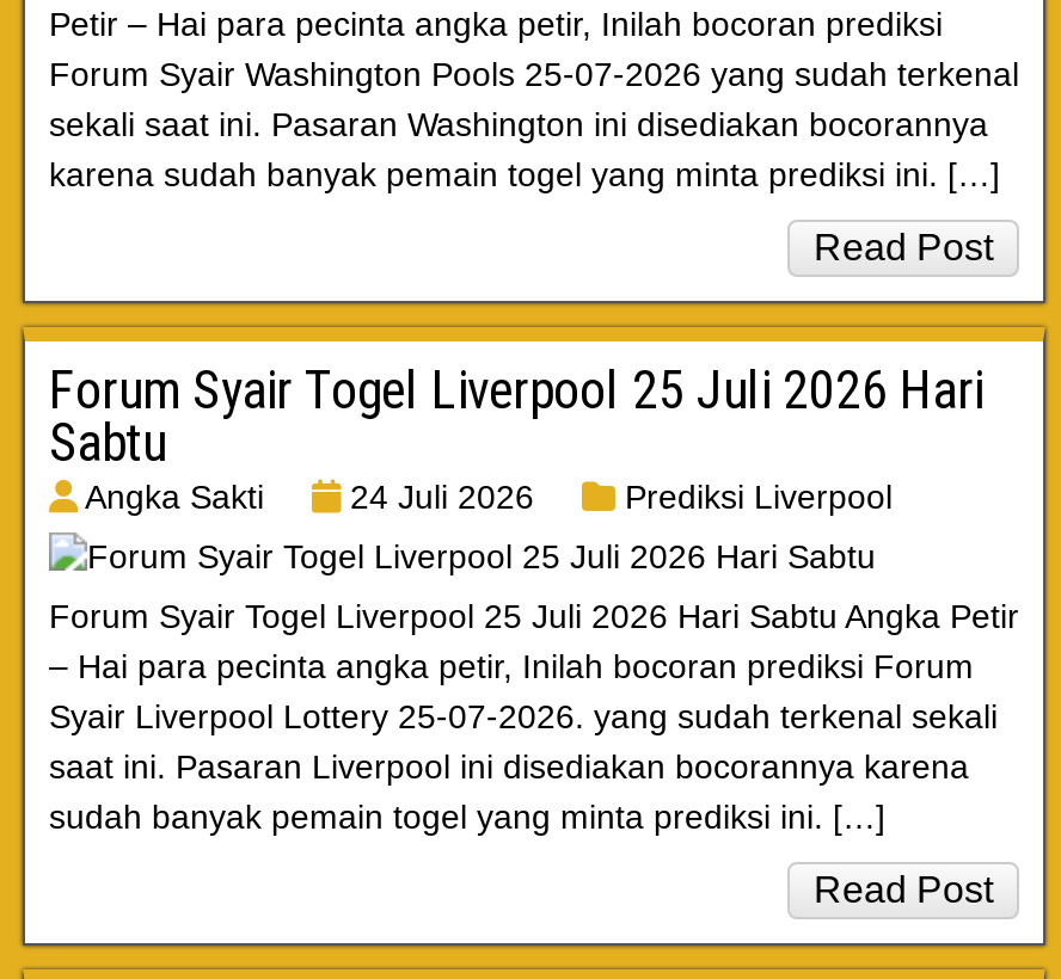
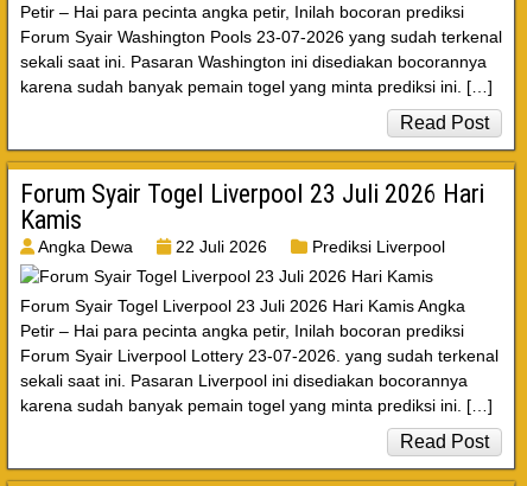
[49,56,1019,94] Forum Syair Washington Pools 25-07-2026 yang sudah terkenal -> [20,28,502,47] Forum Syair Washington Pools 23-07-2026 yang sudah terkenal
[49,361,983,516] Forum Syair Togel Liverpool 25 Juli 2026 Hari | Sabtu | Angka Sakti | 24 Juli 2026 -> [20,179,484,256] Forum Syair Togel Liverpool 23 Juli 2026 Hari | Kamis | Angka Dewa | 22 Juli 2026
[49,598,1019,836] Forum Syair Togel Liverpool 25 Juli 2026 Hari Sabtu Angka Petir | – Hai para pecinta angka petir, Inilah bocoran prediksi Forum | Syair Liverpool Lottery 25-07-2026. yang sudah terkenal sekali | saat ini. Pasaran Liverpool ini disediakan bocorannya karena | sudah banyak pemain togel yang minta prediksi ini. […] -> [20,297,499,415] Forum Syair Togel Liverpool 23 Juli 2026 Hari Kamis Angka | Petir – Hai para pecinta angka petir, Inilah bocoran prediksi | Forum Syair Liverpool Lottery 23-07-2026. yang sudah terkenal | sekali saat ini. Pasaran Liverpool ini disediakan bocorannya | karena sudah banyak pemain togel yang minta prediksi ini. […]

